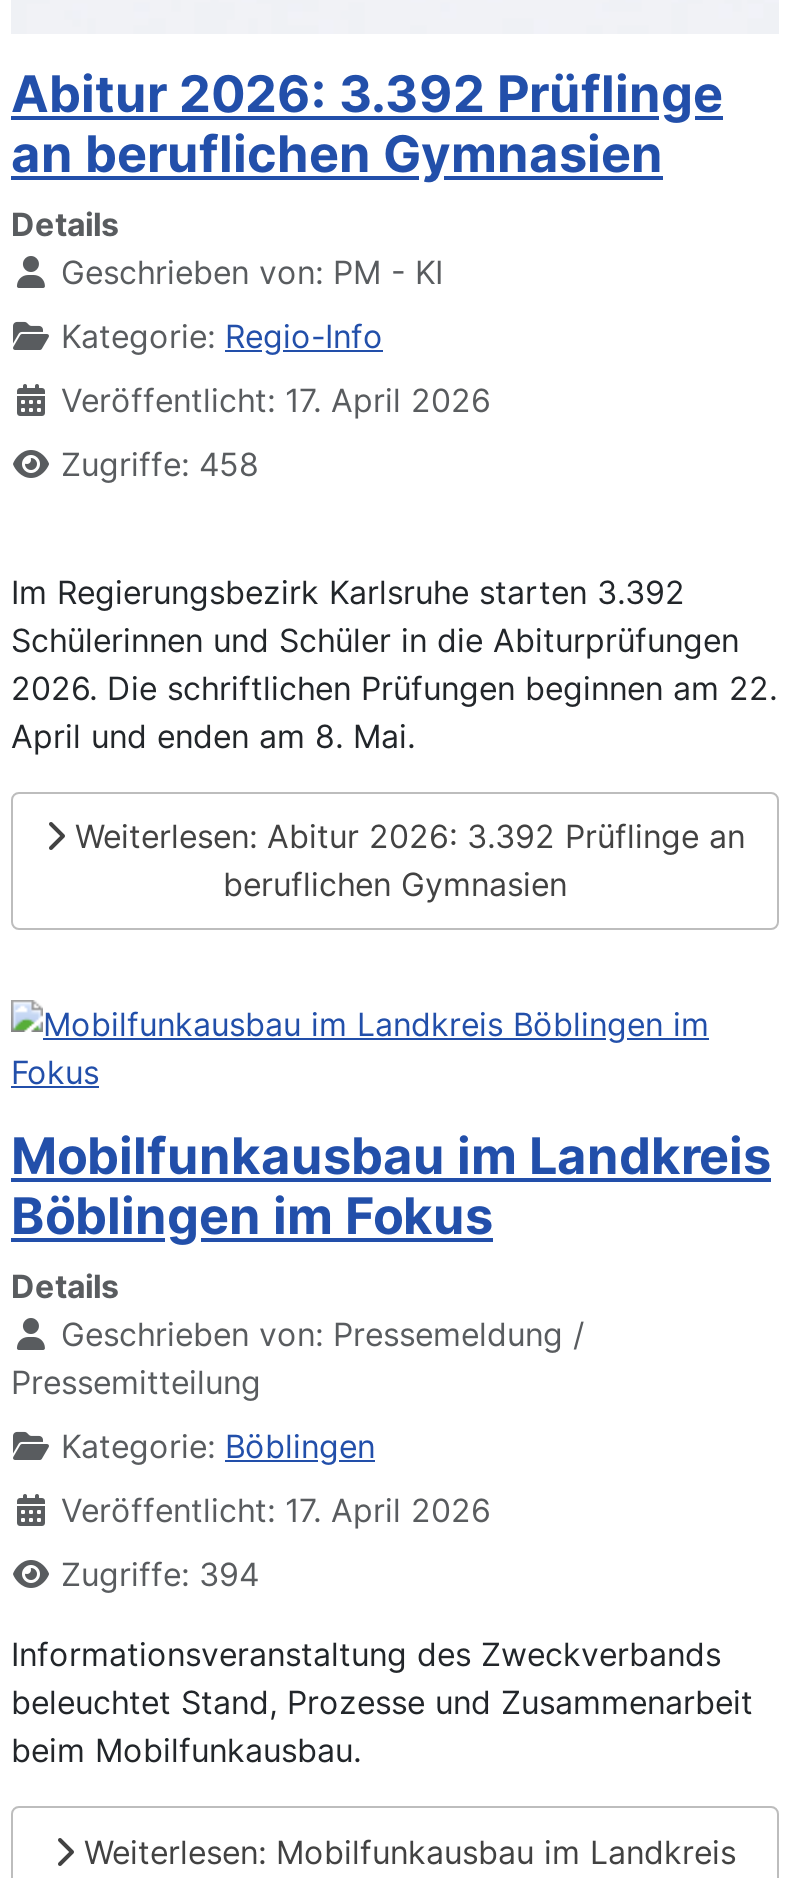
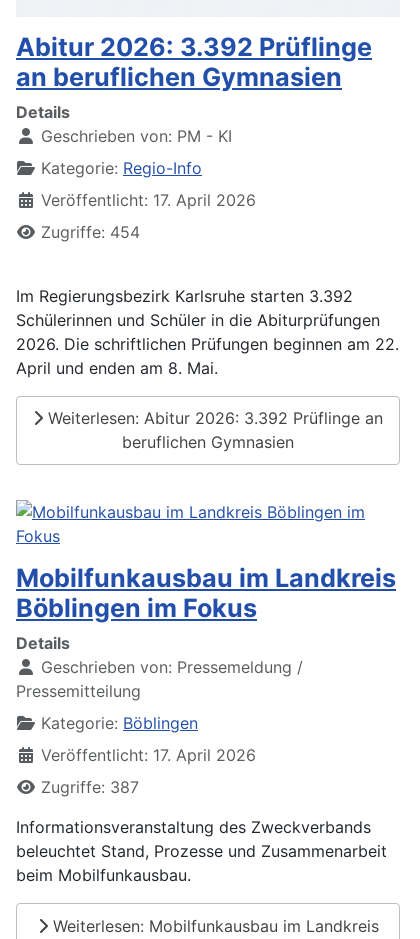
[61,444,259,484] Zugriffe: 458 -> [41,222,140,242] Zugriffe: 454
[61,1554,259,1594] Zugriffe: 394 -> [41,777,139,797] Zugriffe: 387

